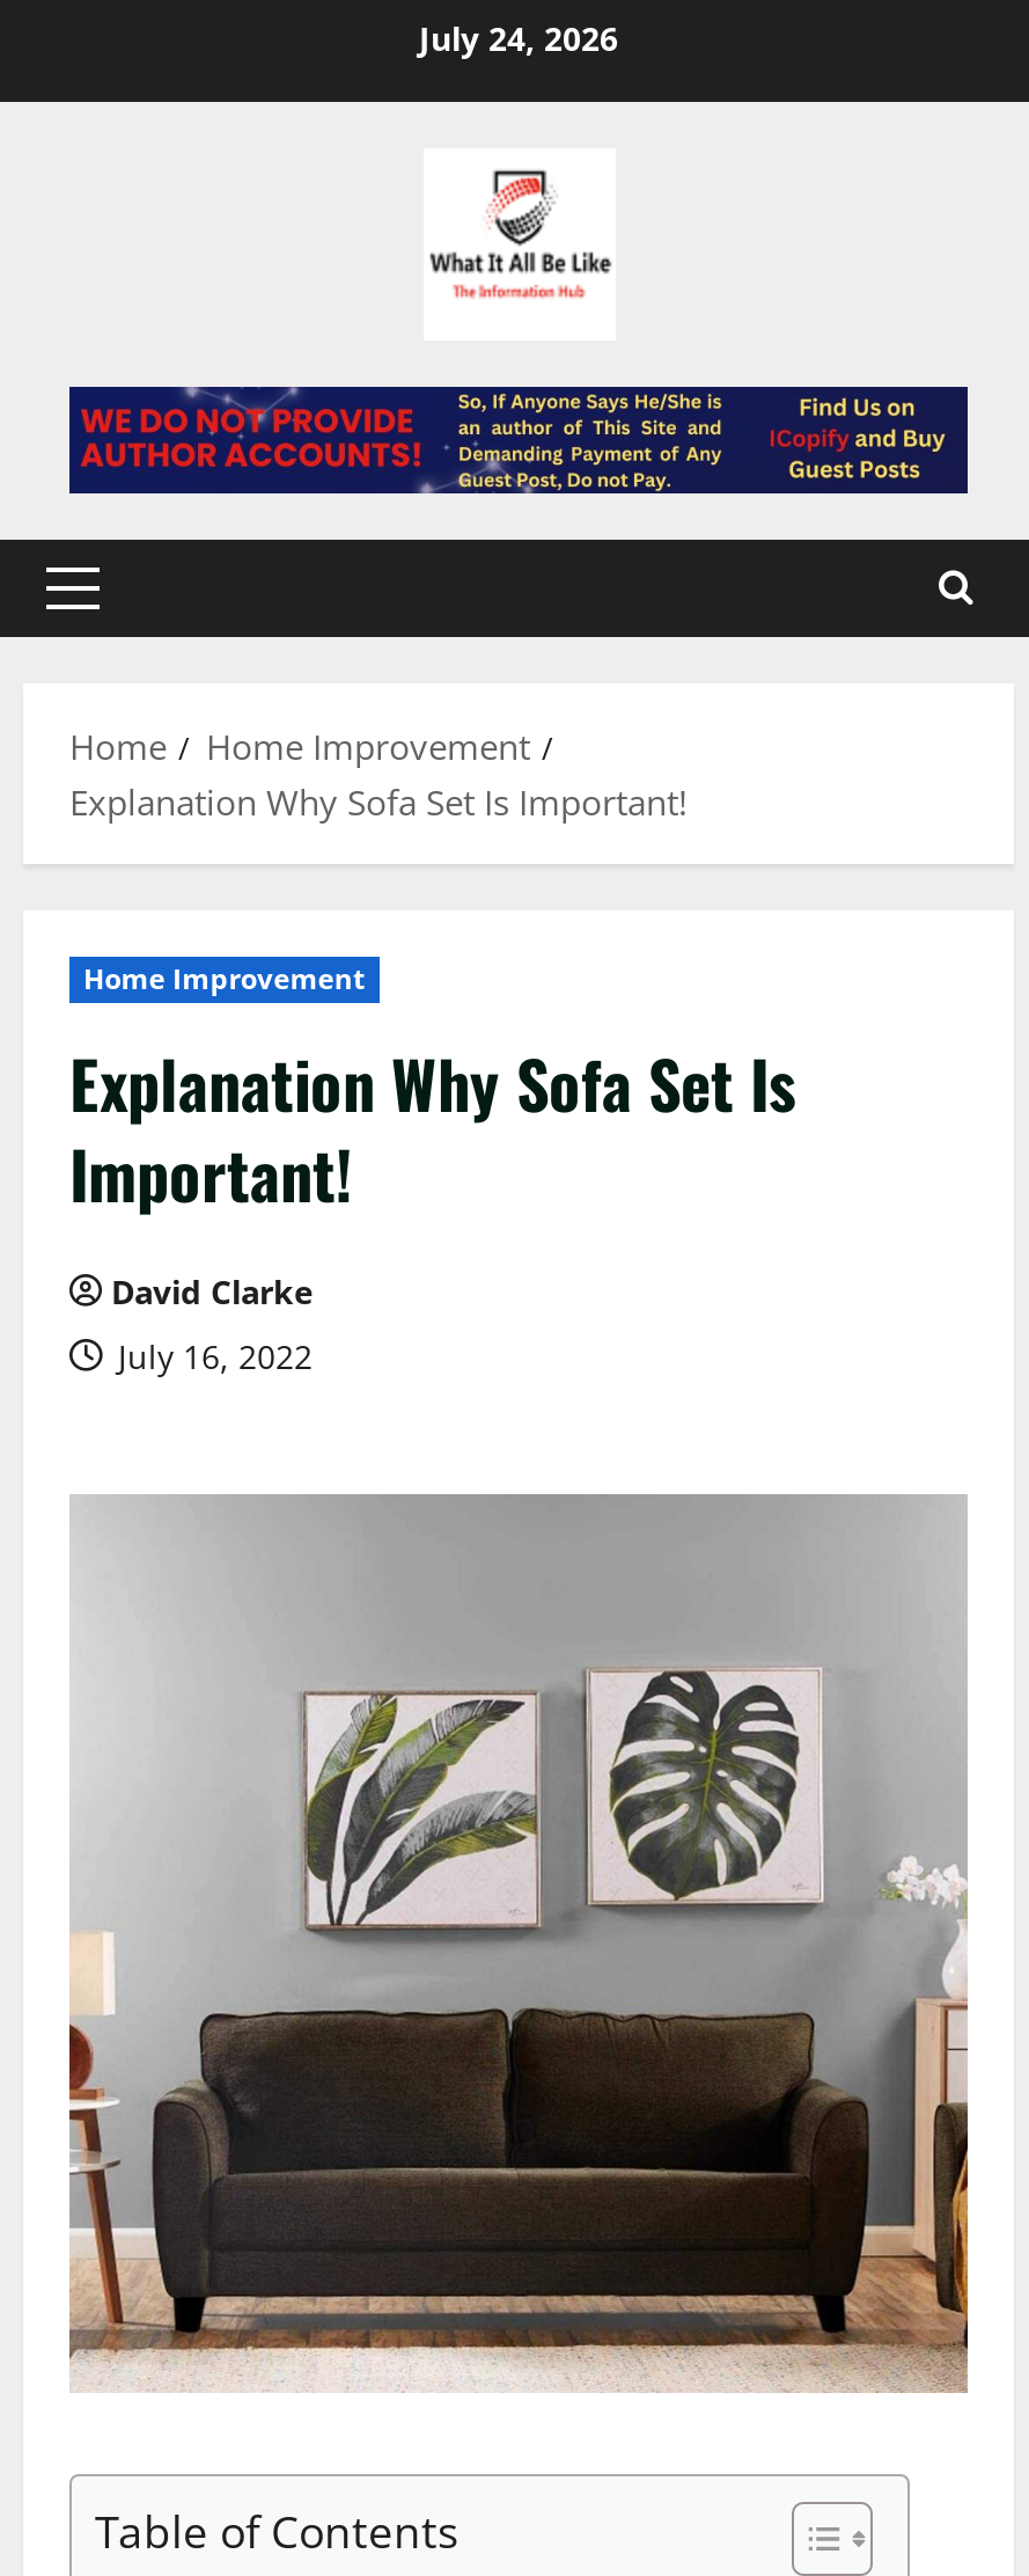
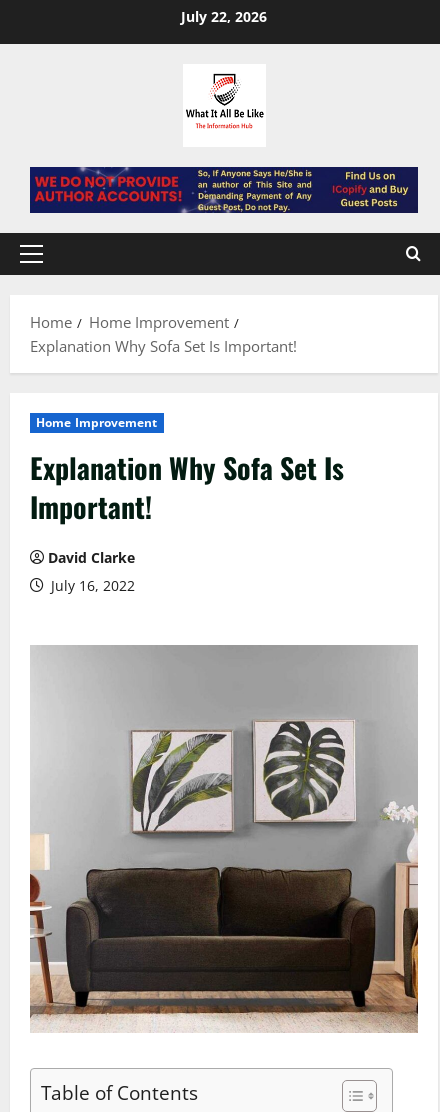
[419,16,618,60] July 24, 2026 -> [181,7,267,26] July 22, 2026

